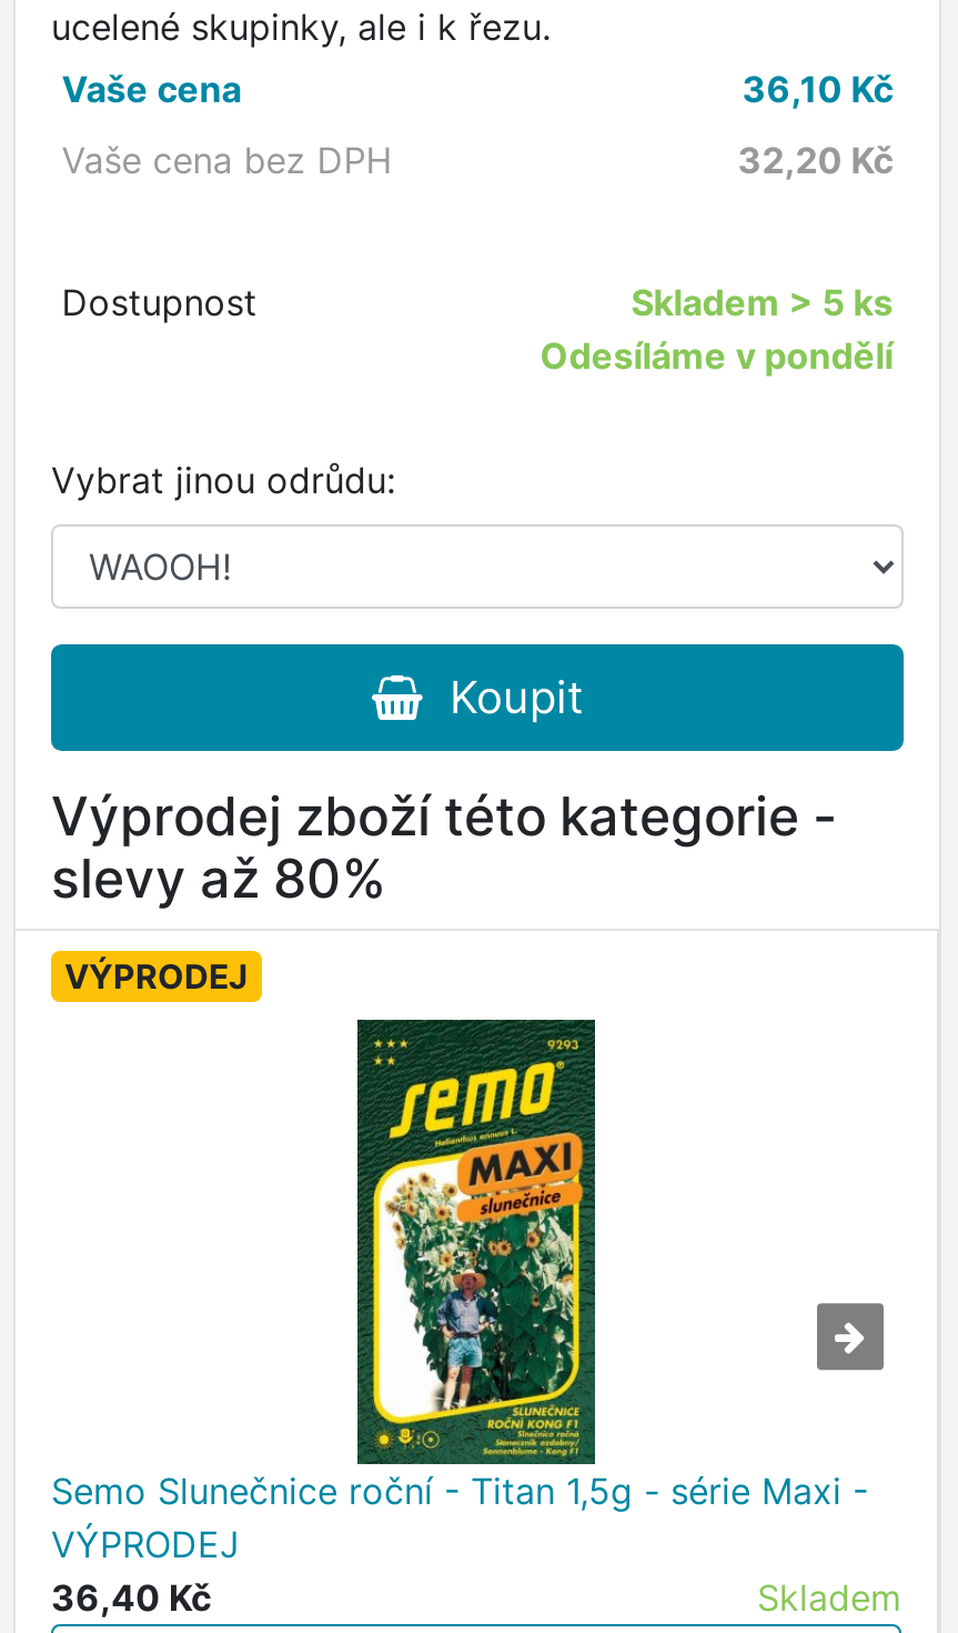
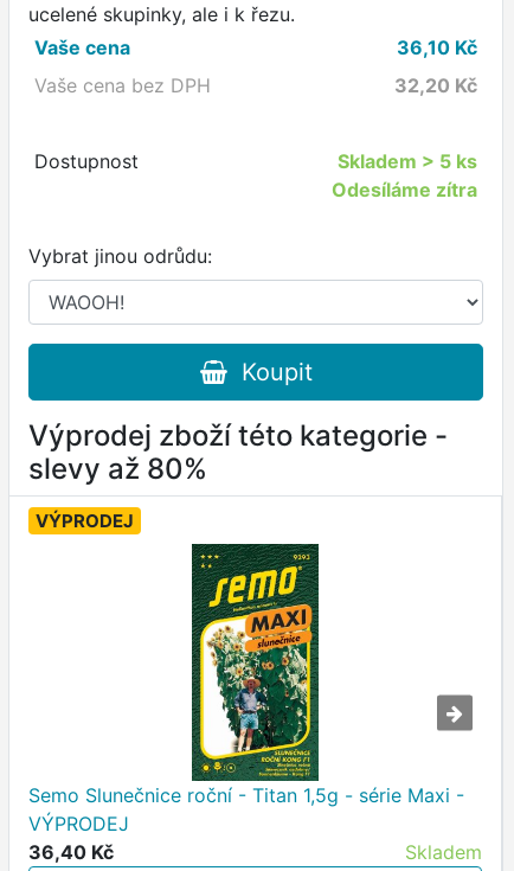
[540,333,893,378] Odesíláme v pondělí -> [332,178,478,202] Odesíláme zítra

